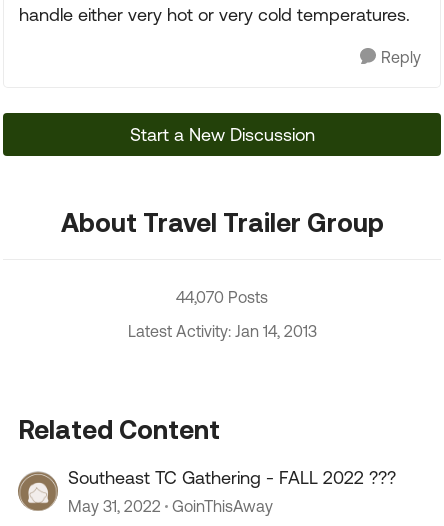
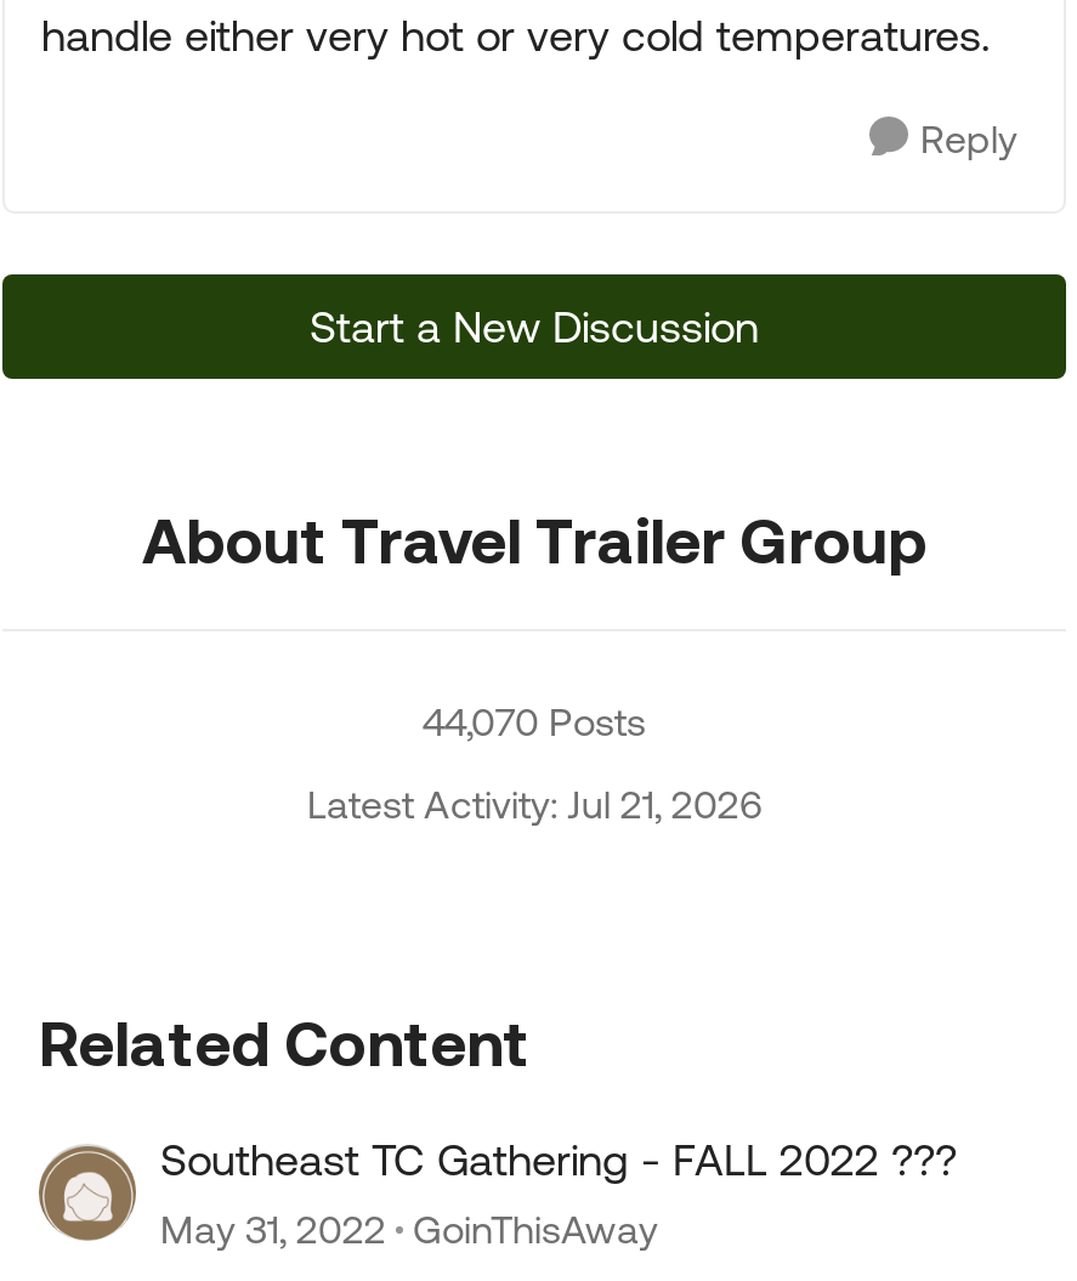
[127,322,316,340] Latest Activity: Jan 14, 2013 -> [307,782,761,826] Latest Activity: Jul 21, 2026

